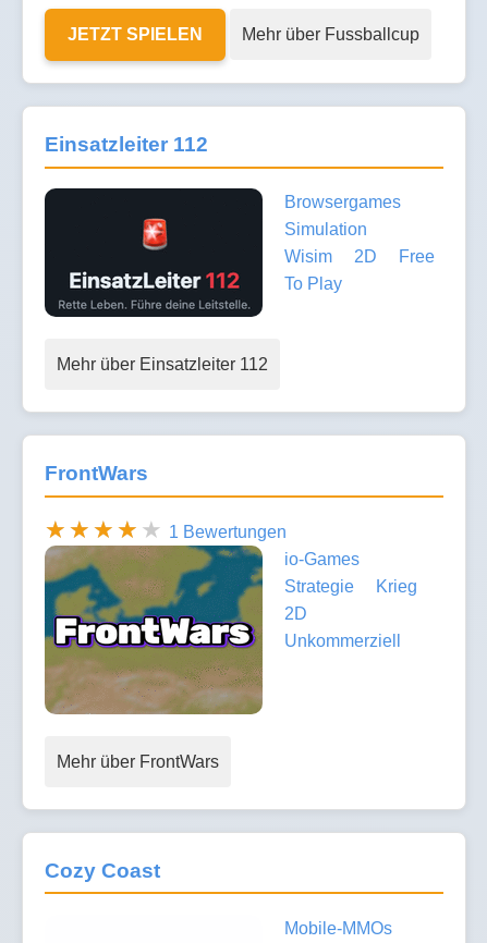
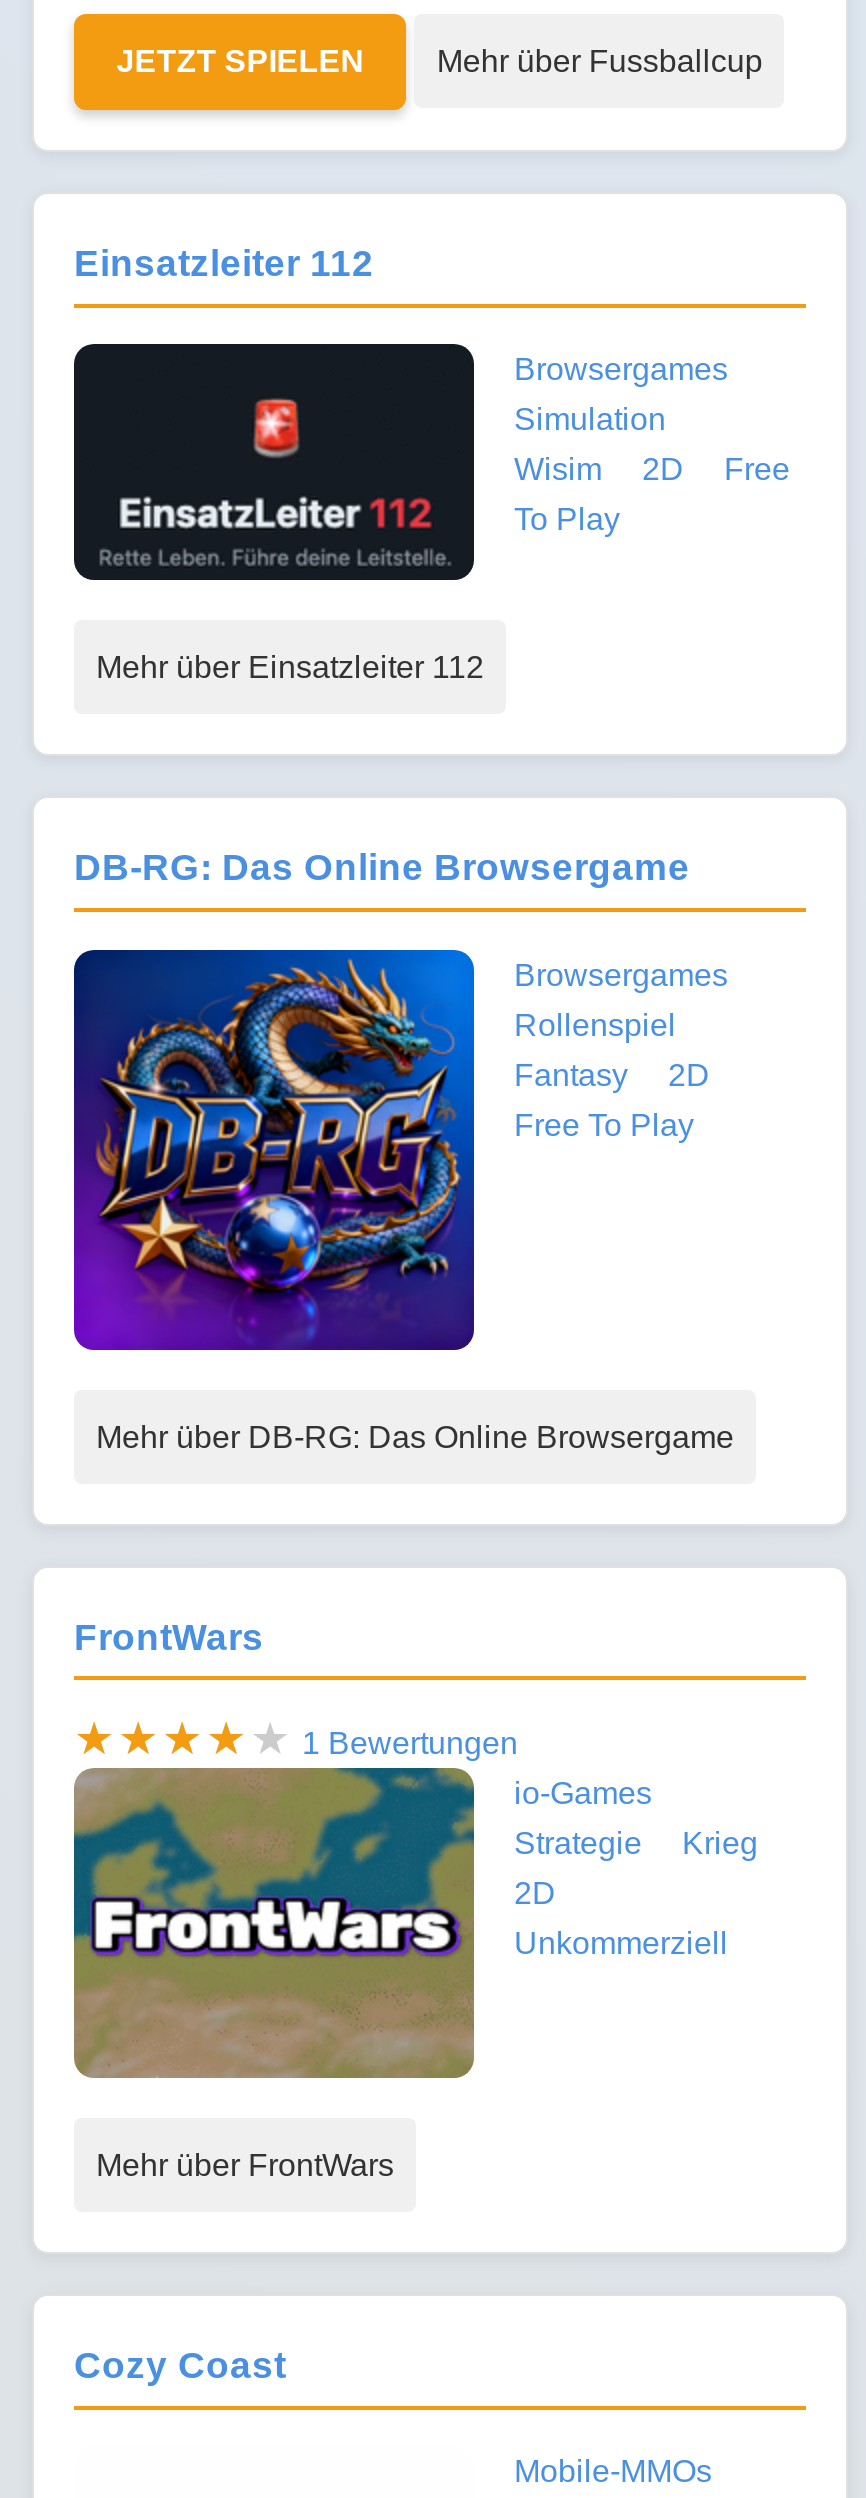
none -> [72,847,728,1352] [image] | DB-RG: Das Online Browsergame | Browsergames | Rollenspiel | Fantasy | 2D | Free To Play
none -> [96,1419,734,1453] Mehr über DB-RG: Das Online Browsergame

